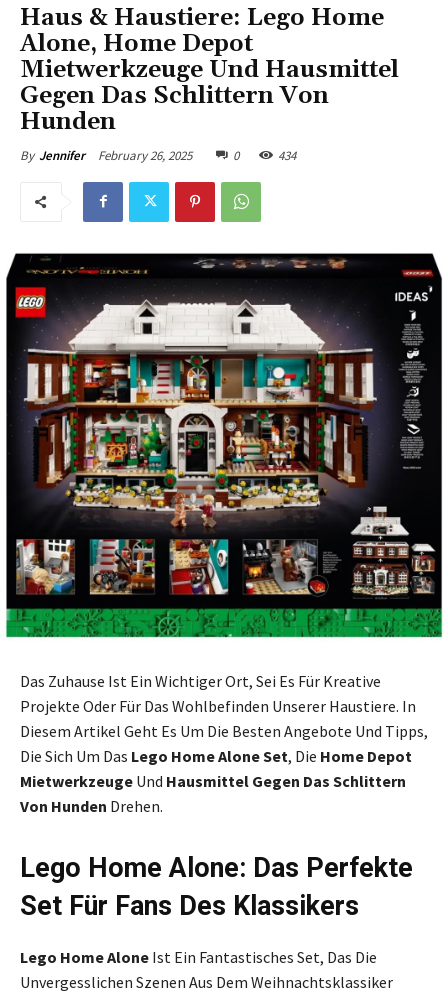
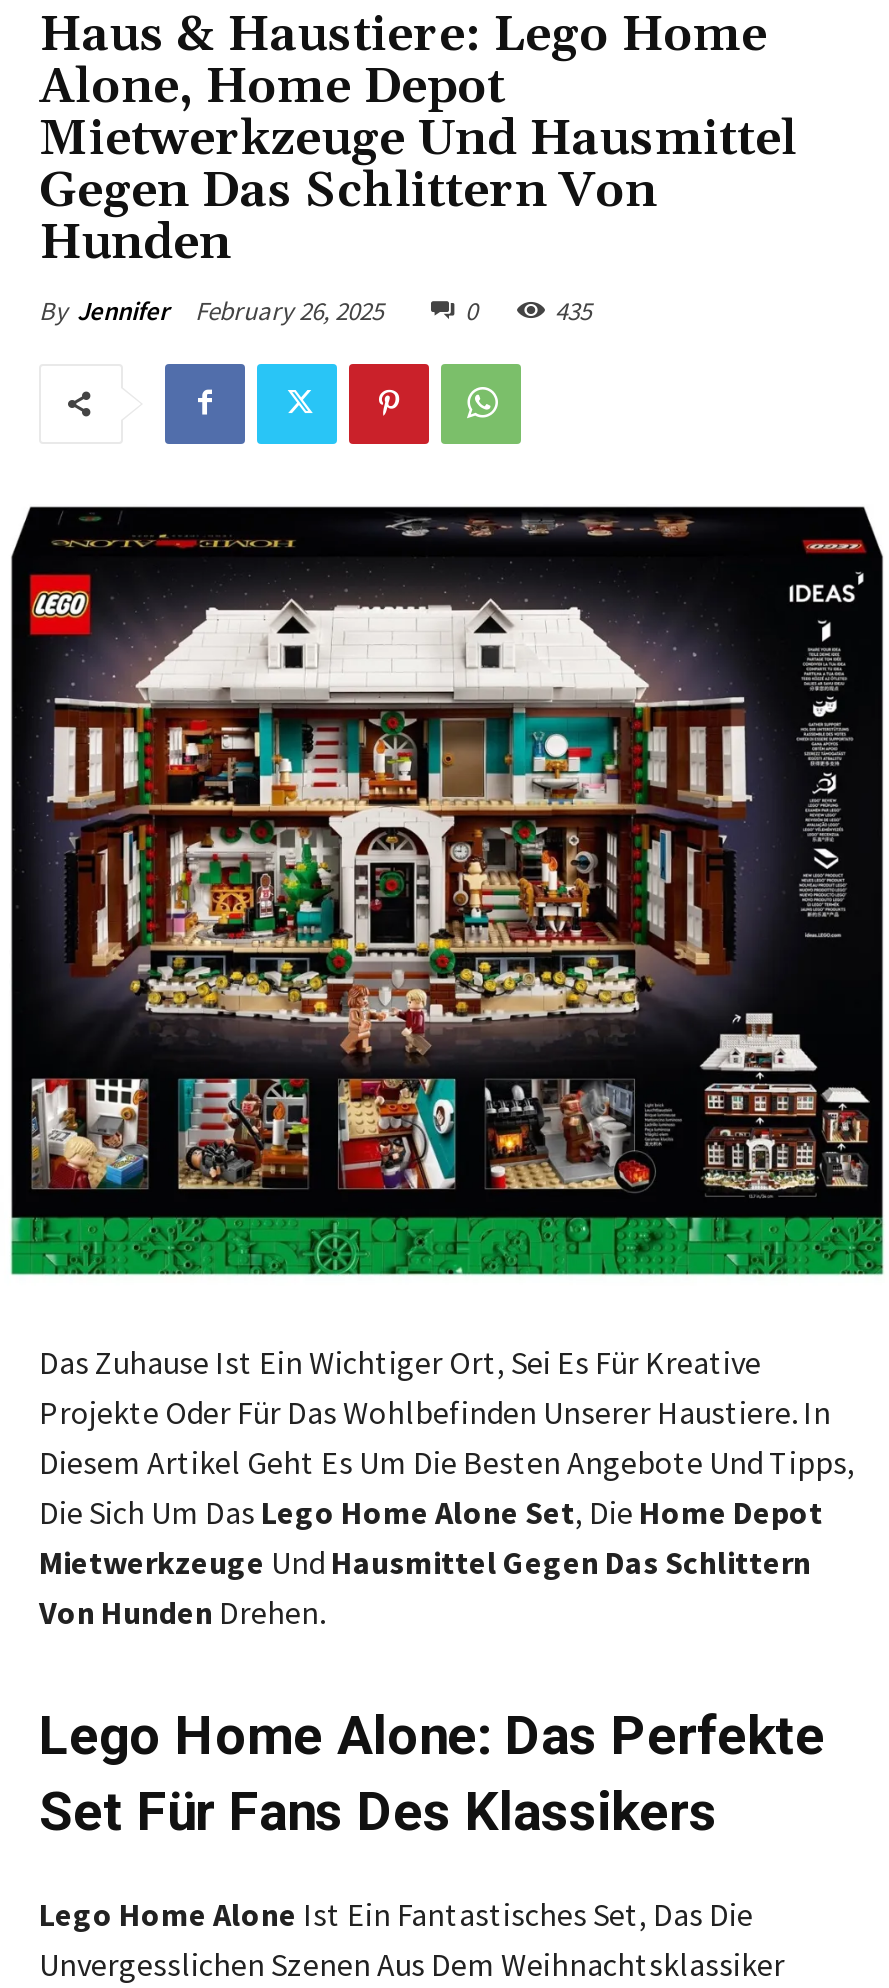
[278,146,296,163] 434 -> [555,293,591,327] 435

